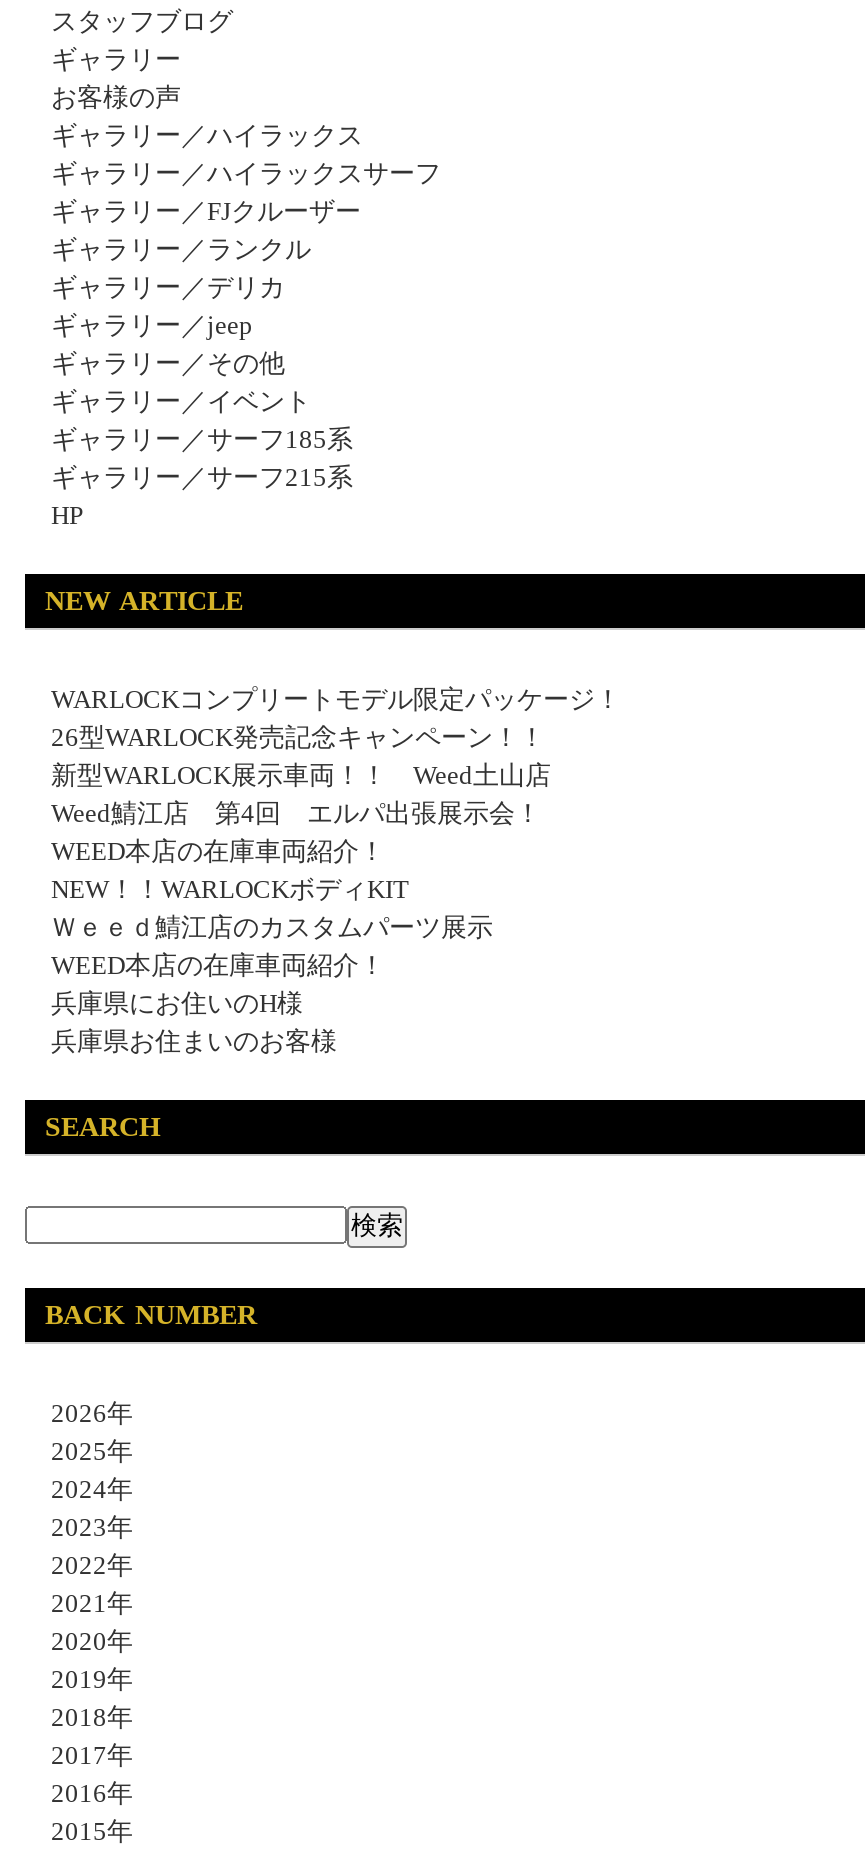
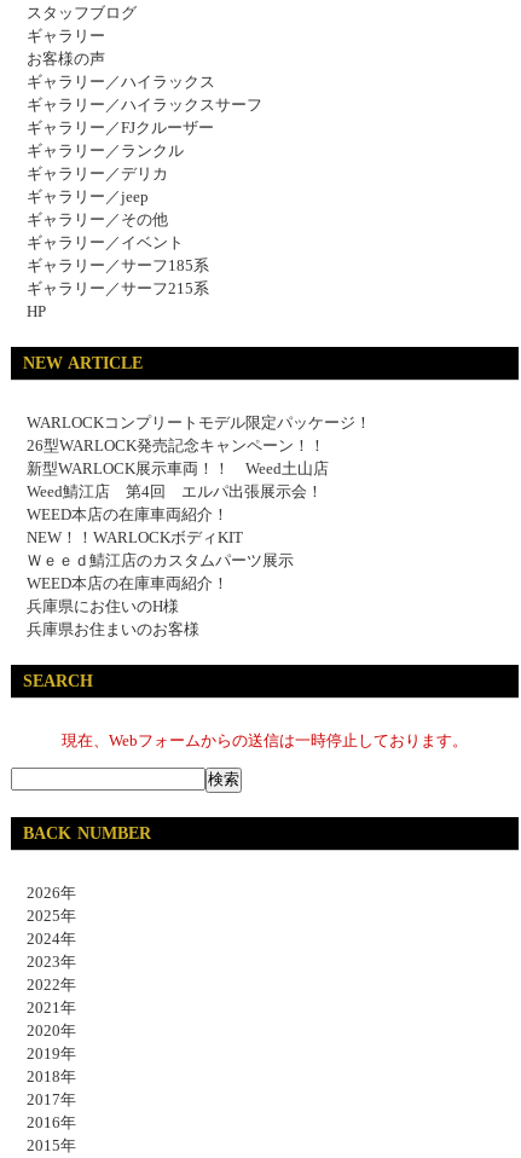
none -> [62,731,468,749] 現在、Webフォームからの送信は一時停止しております。

